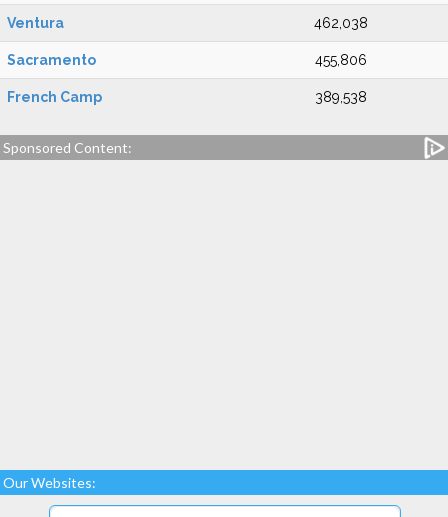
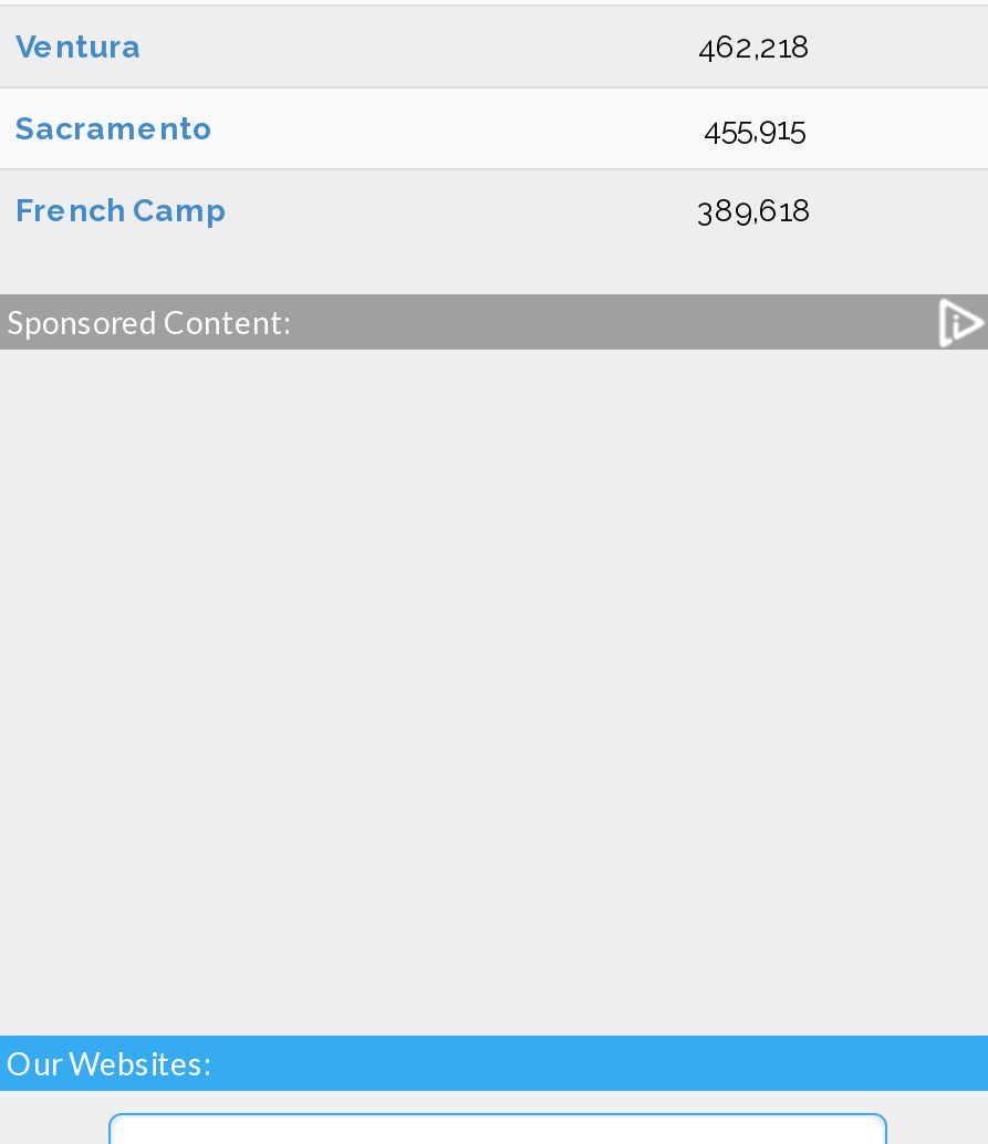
[314,15,368,31] 462,038 -> [698,29,811,64] 462,218
[315,52,367,68] 455,806 -> [704,111,805,146] 455,915
[315,89,367,105] 389,538 -> [697,193,812,228] 389,618

